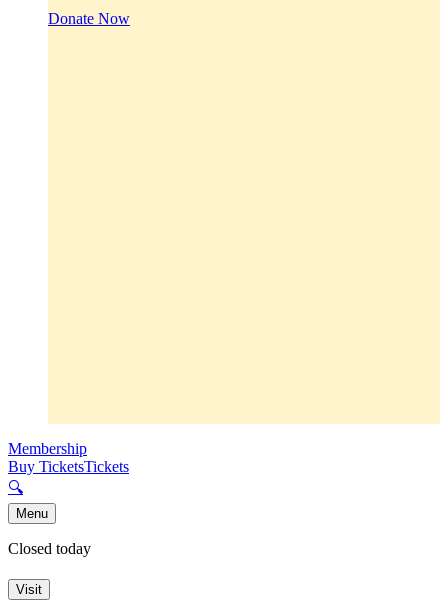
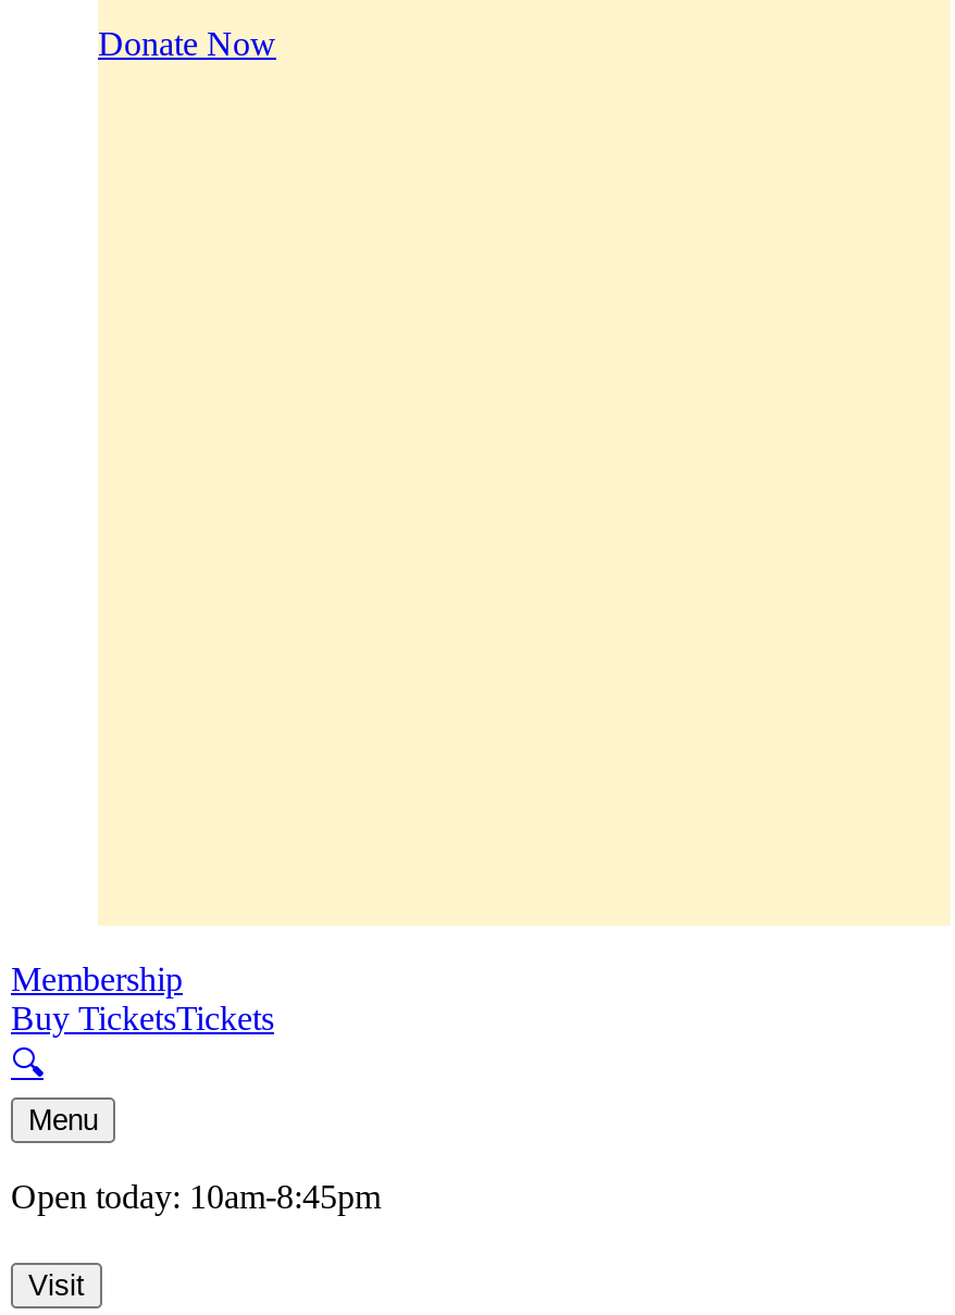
[8,540,91,557] Closed today -> [11,1179,381,1216] Open today: 10am-8:45pm

